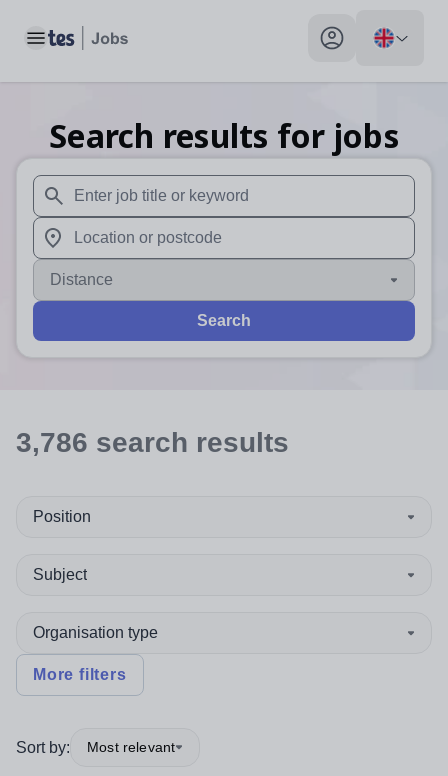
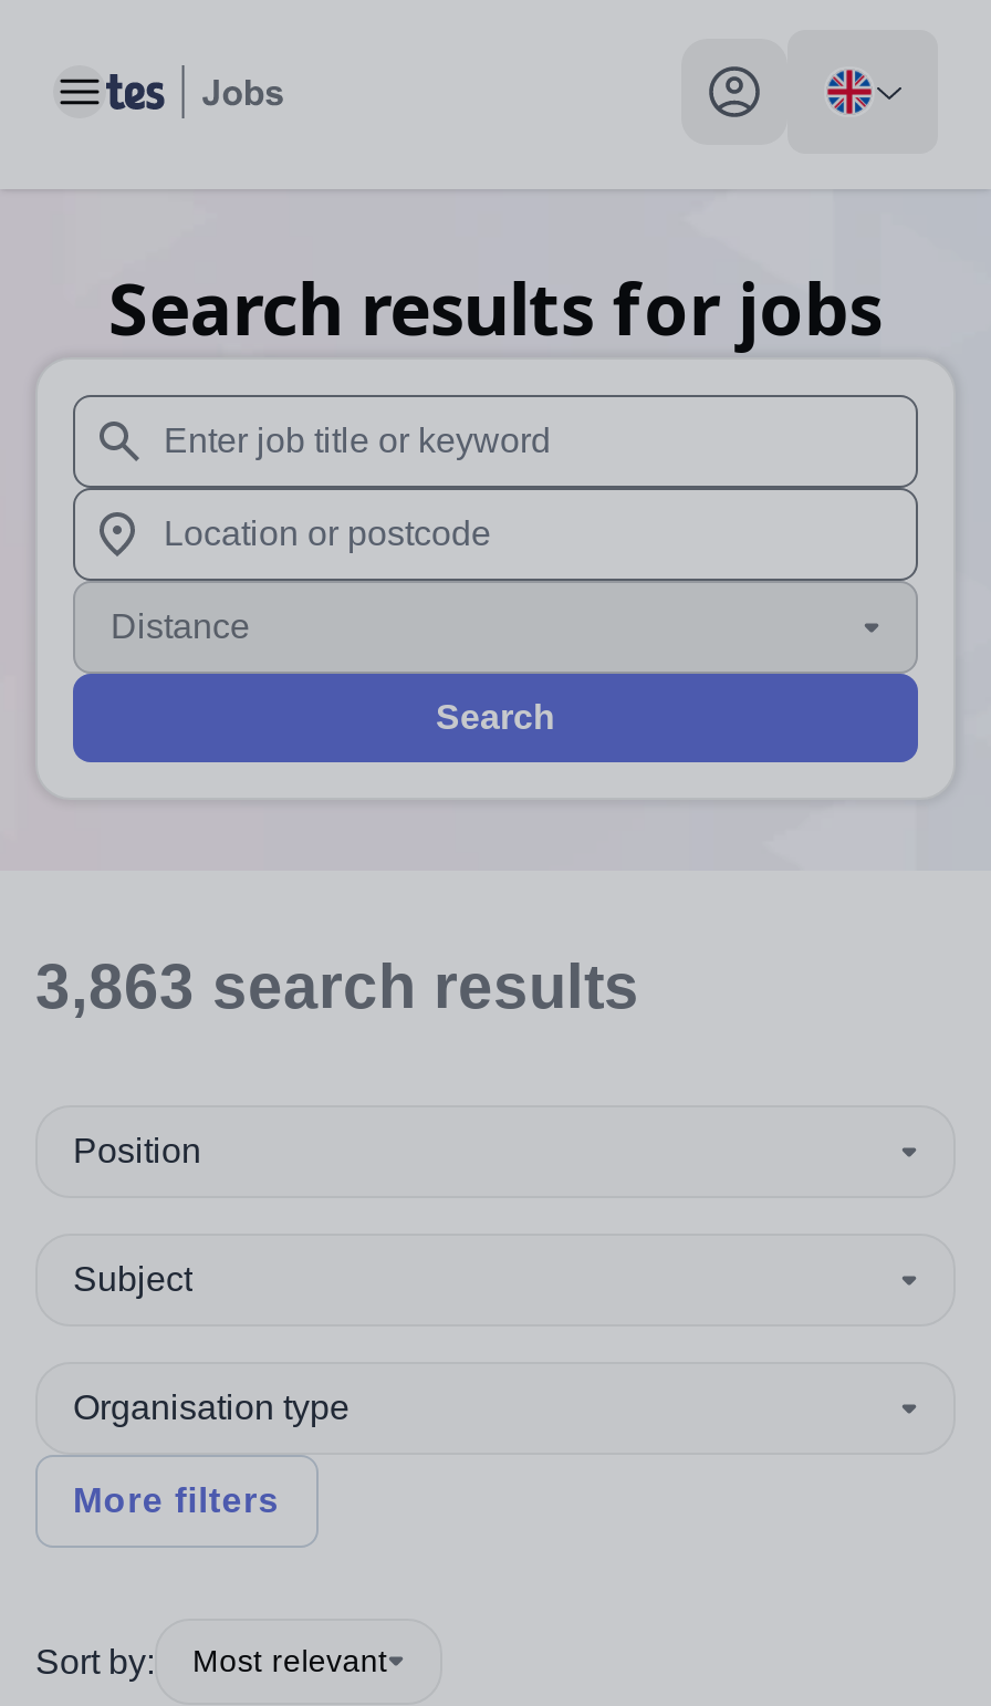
[16,427,289,458] 3,786 search results -> [35,953,639,1021] 3,863 search results

